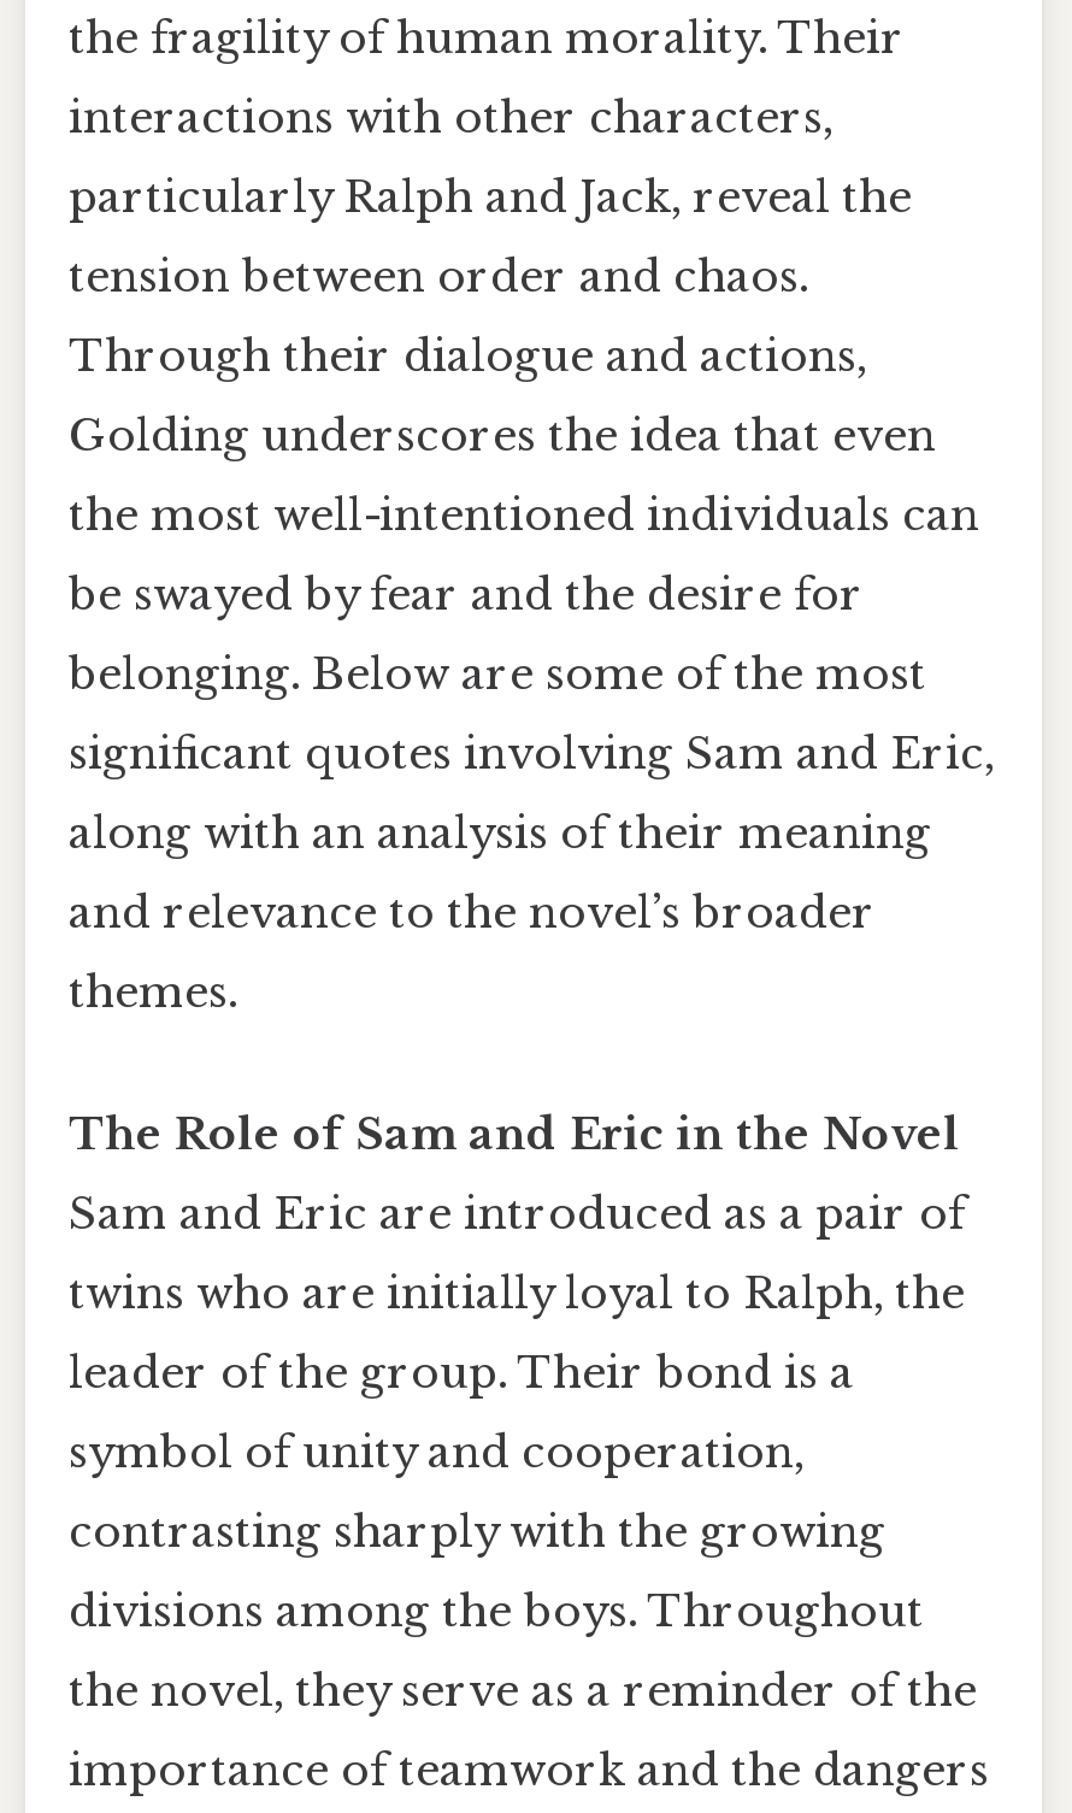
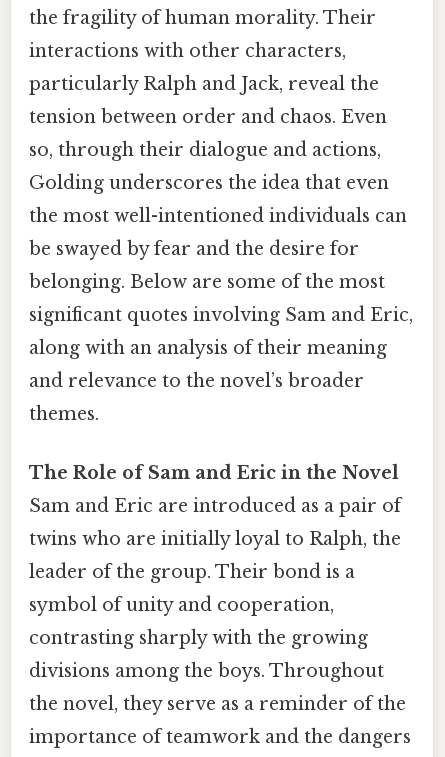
[69,251,808,304] tension between order and chaos. -> [29,106,387,128] tension between order and chaos. Even
[69,330,866,383] Through their dialogue and actions, -> [29,139,381,161] so, through their dialogue and actions,

